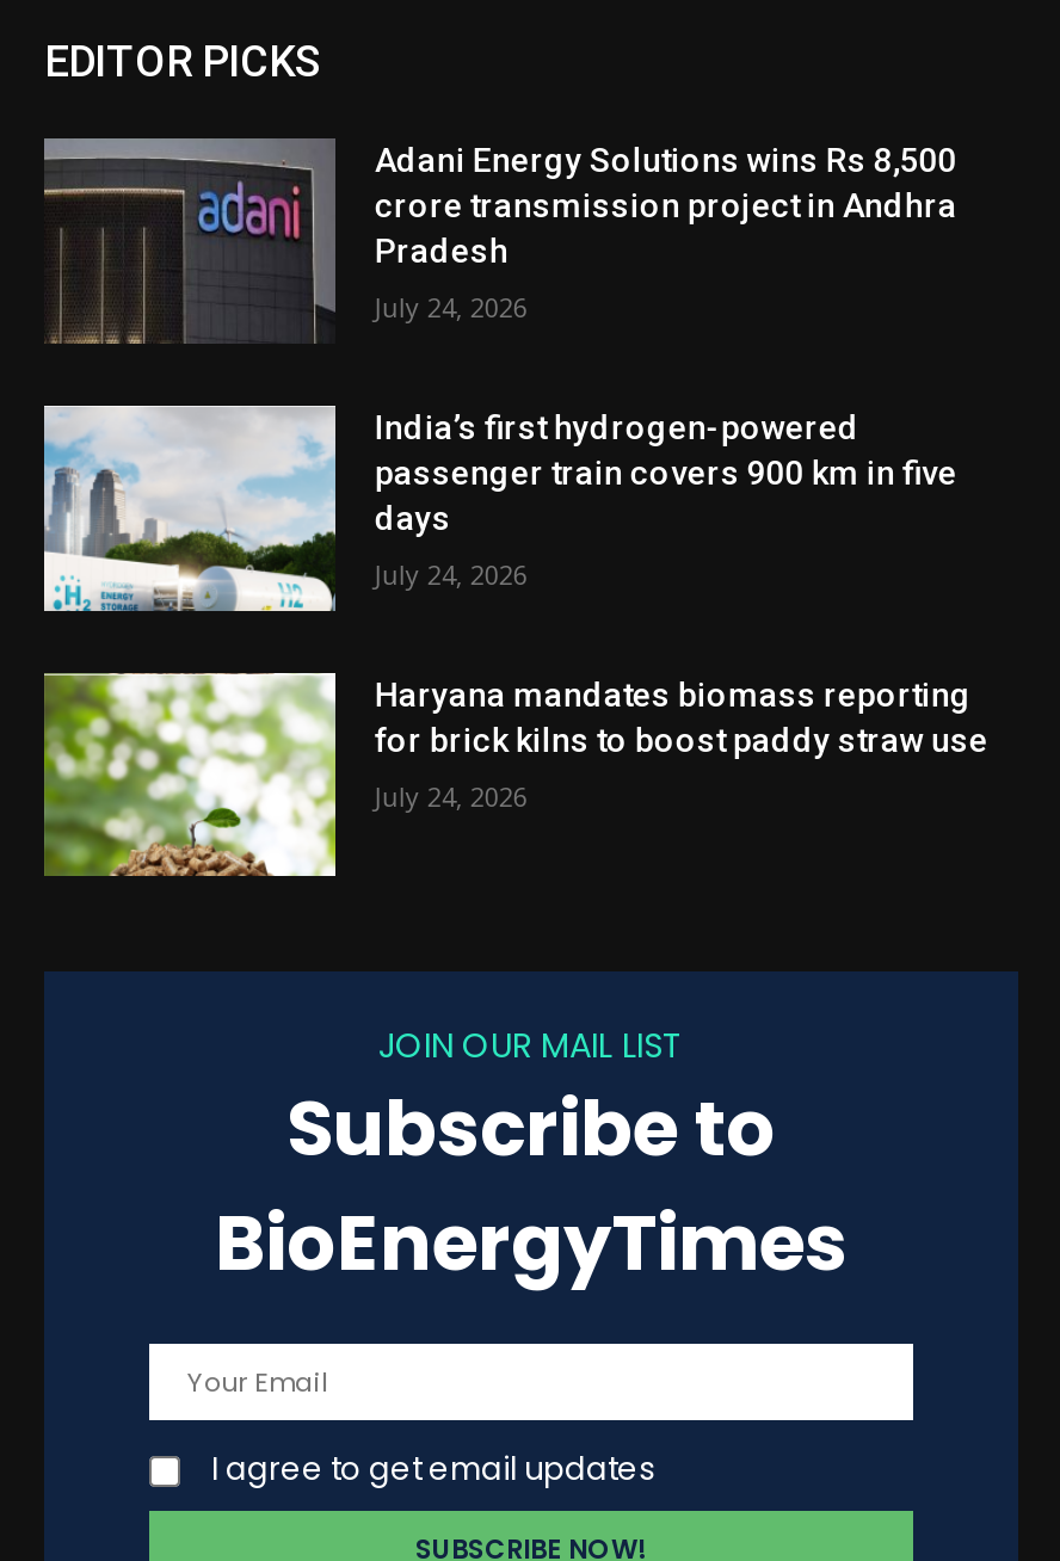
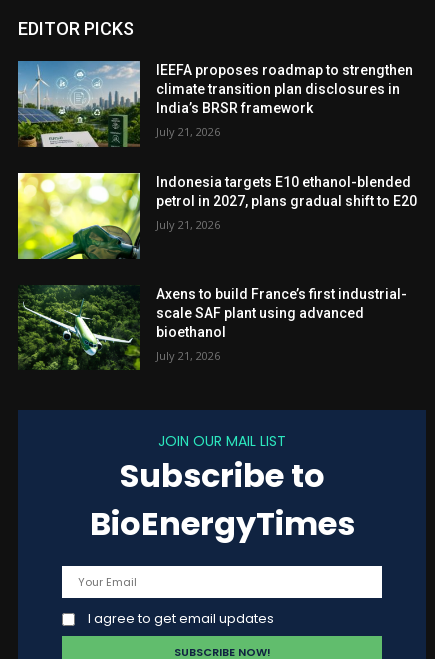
[44,138,957,344] [image] | Adani Energy Solutions wins Rs 8,500 | crore transmission project in Andhra | Pradesh -> [17,61,413,148] [image] | IEEFA proposes roadmap to strengthen | climate transition plan disclosures in | India’s BRSR framework
[375,290,527,326] July 24, 2026 -> [156,124,220,139] July 21, 2026
[42,403,957,613] [image] | India’s first hydrogen-powered | passenger train covers 900 km in five | days -> [17,172,417,260] [image] | Indonesia targets E10 ethanol-blended | petrol in 2027, plans gradual shift to E20
[375,556,527,592] July 24, 2026 -> [156,217,220,232] July 21, 2026
[42,671,988,878] [image] | Haryana mandates biomass reporting | for brick kilns to boost paddy straw use -> [18,285,407,370] [image] | Axens to build France’s first industrial- | scale SAF plant using advanced | bioethanol
[375,777,527,813] July 24, 2026 -> [156,348,220,363] July 21, 2026

